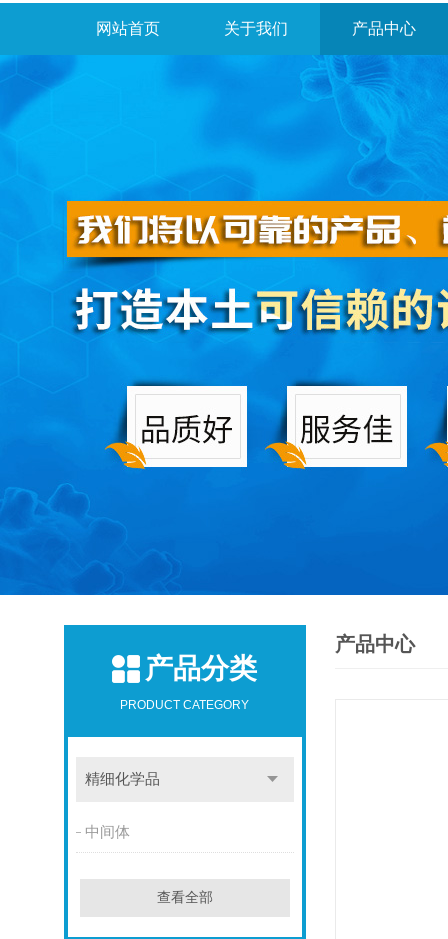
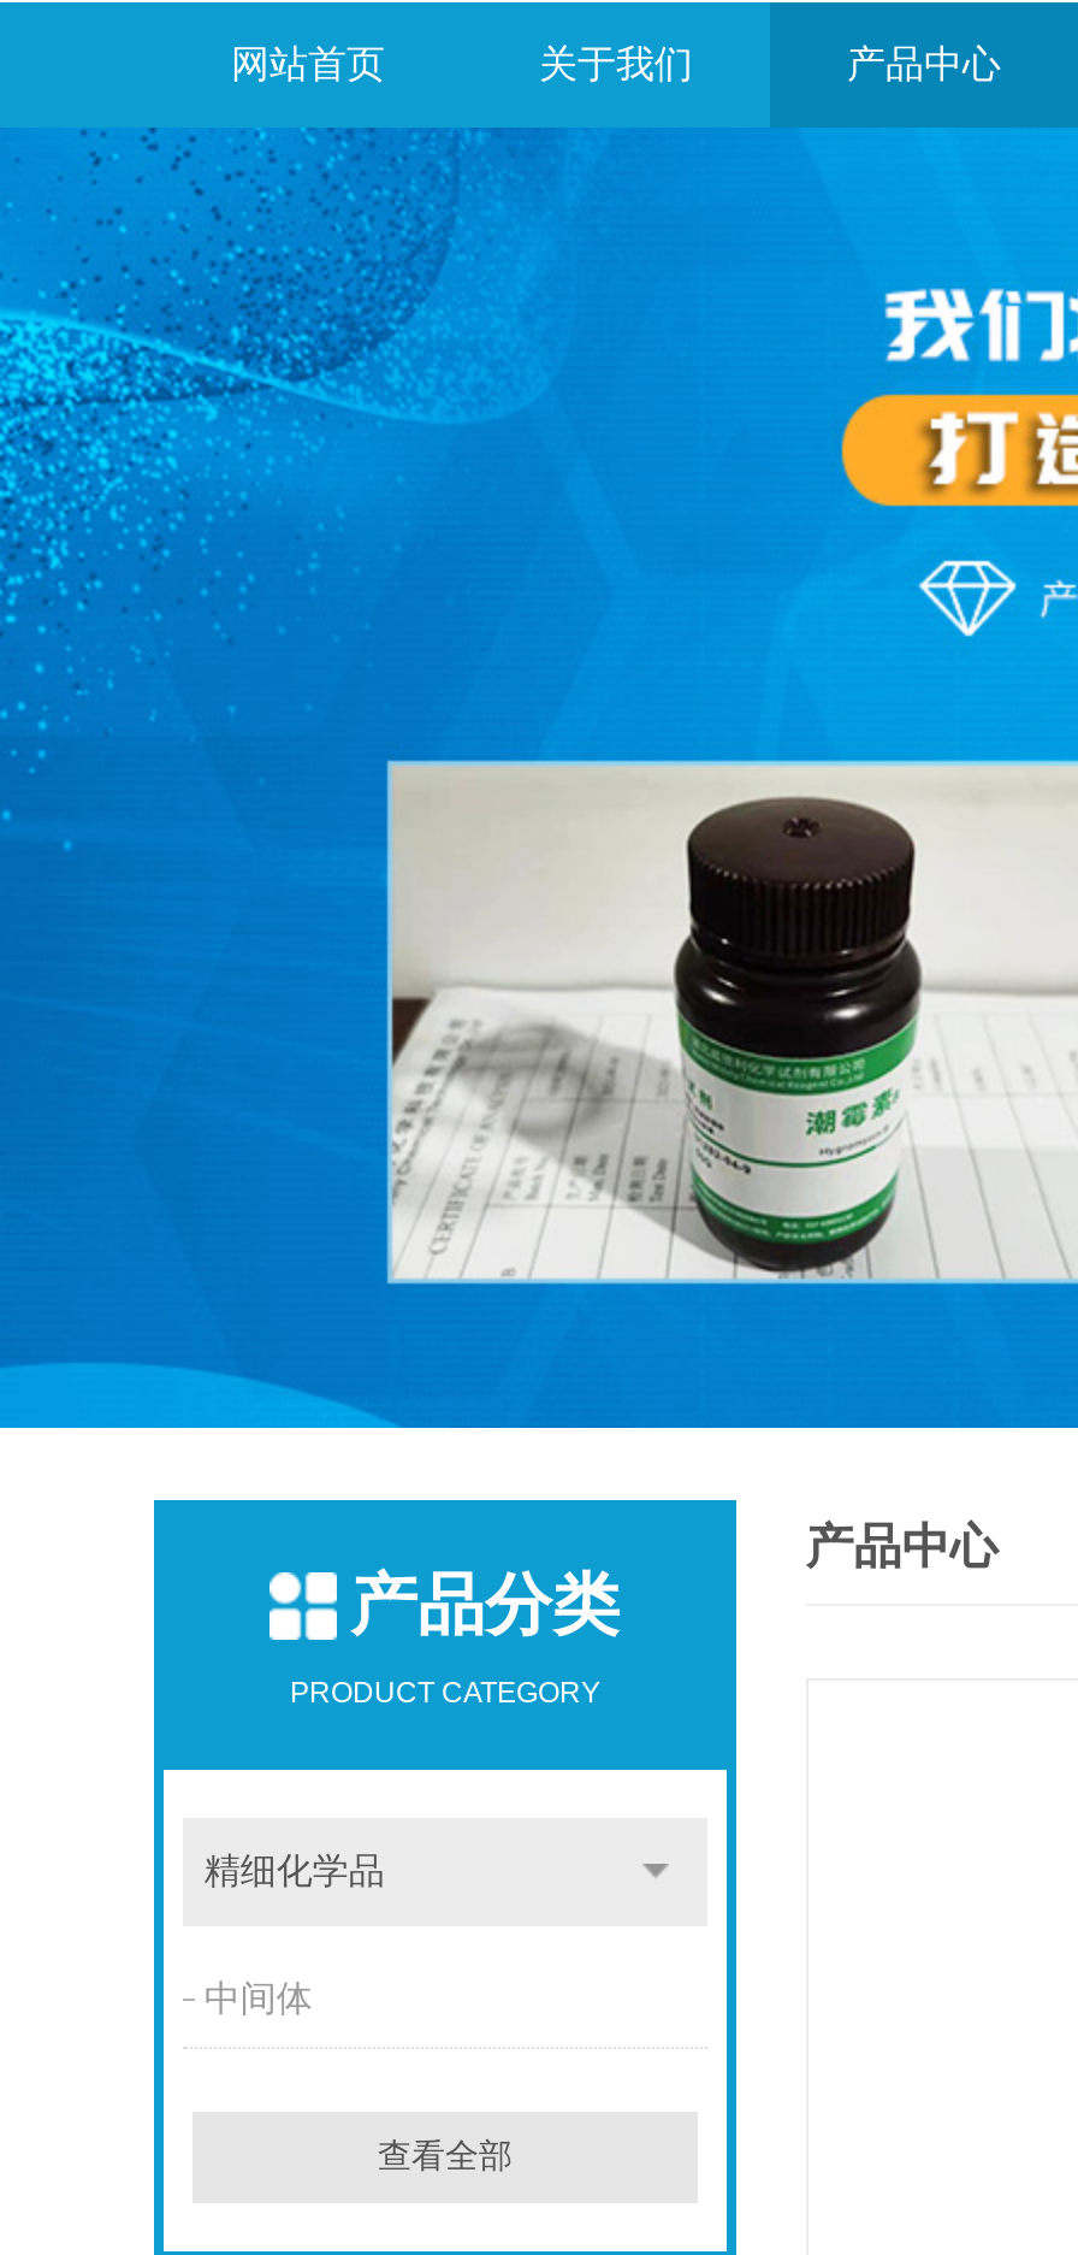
[3,55,445,595] [image] -> [7,128,1071,1428] [image]

